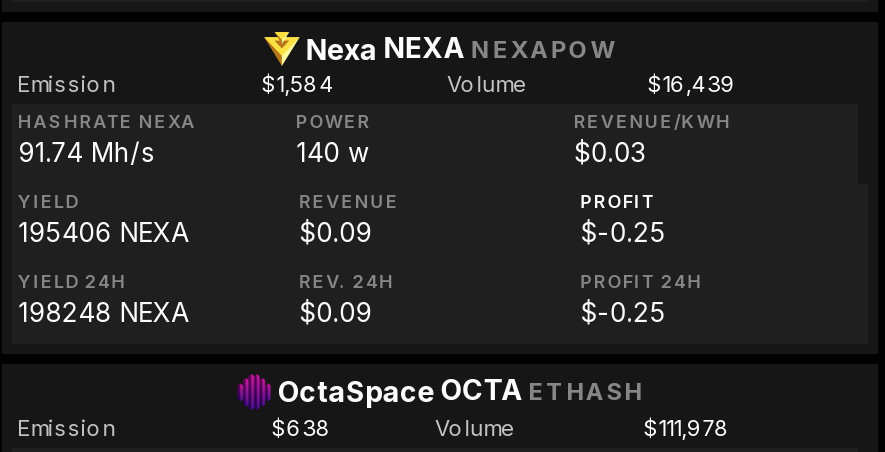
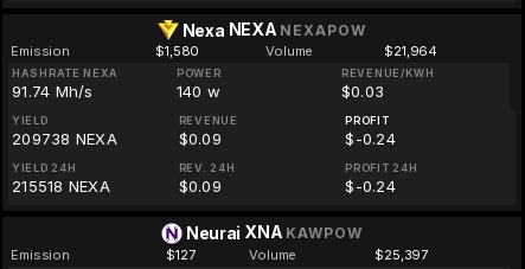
[261,71,335,99] $1,584 -> [156,43,199,60] $1,580
[647,71,736,99] $16,439 -> [385,43,437,60] $21,964
[18,217,190,249] 195406 NEXA -> [12,130,117,149] 209738 NEXA
[581,217,666,249] $-0.25 -> [345,130,396,149] $-0.24
[18,297,190,329] 198248 NEXA -> [12,177,110,196] 215518 NEXA
[581,297,666,329] $-0.25 -> [345,177,396,196] $-0.24
[278,373,644,409] OctaSpace OCTA ETHASH -> [186,222,363,244] Neurai XNA KAWPOW
[271,415,331,443] $638 -> [167,247,195,264] $127
[643,415,730,443] $111,978 -> [375,247,428,264] $25,397

